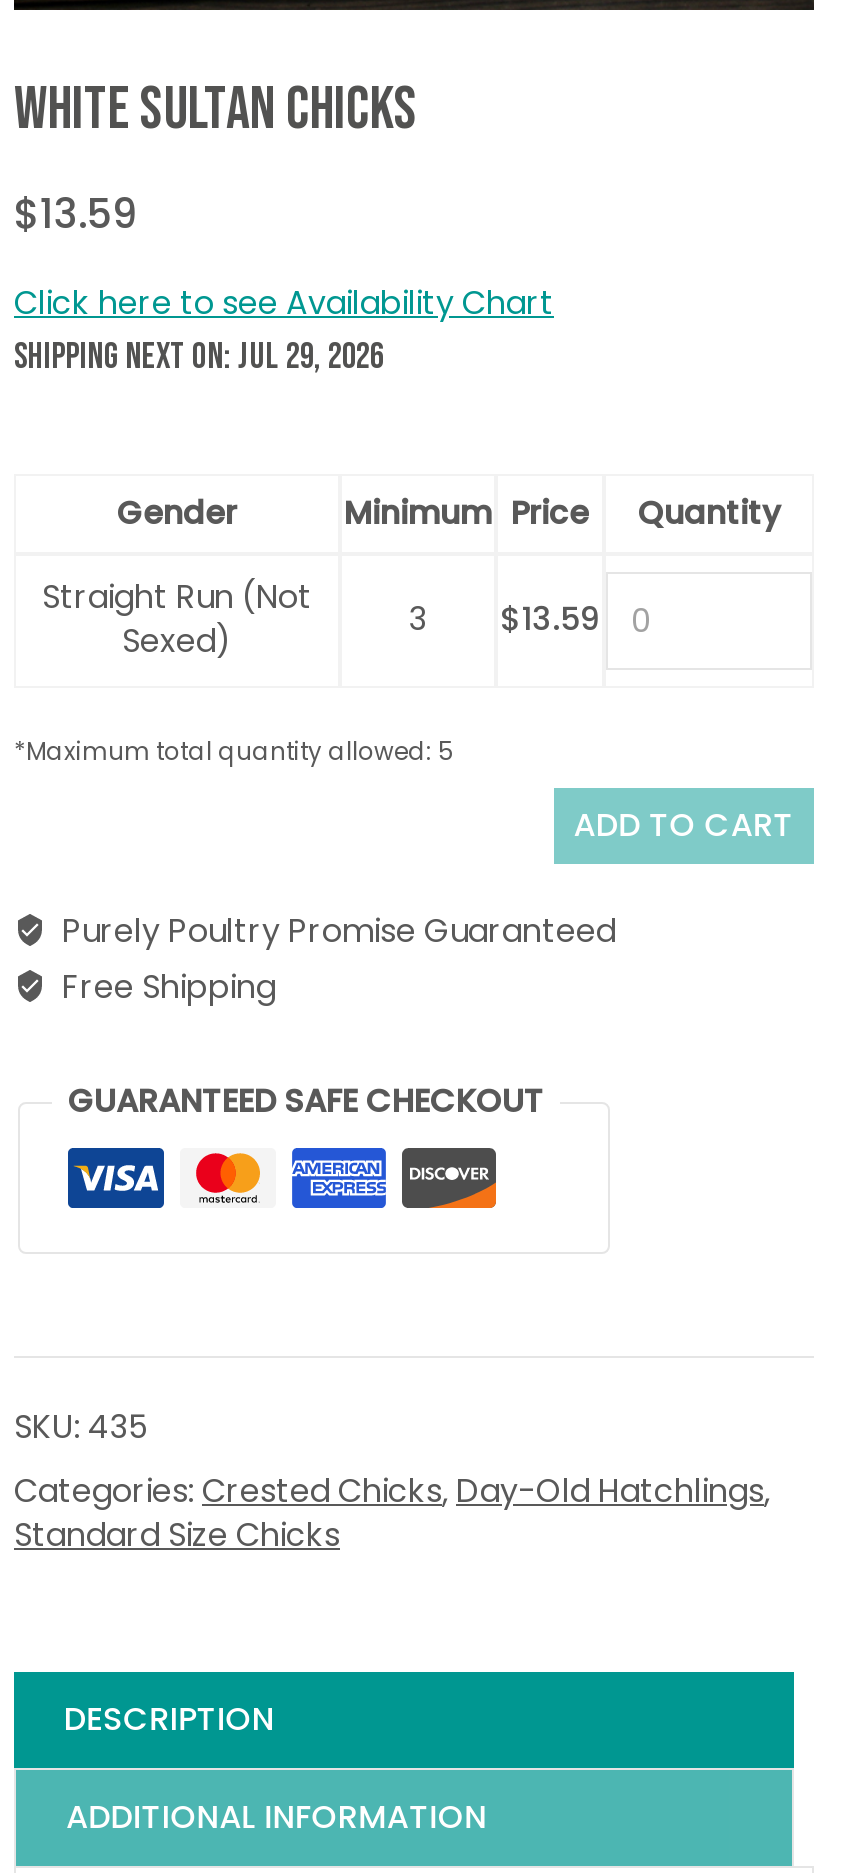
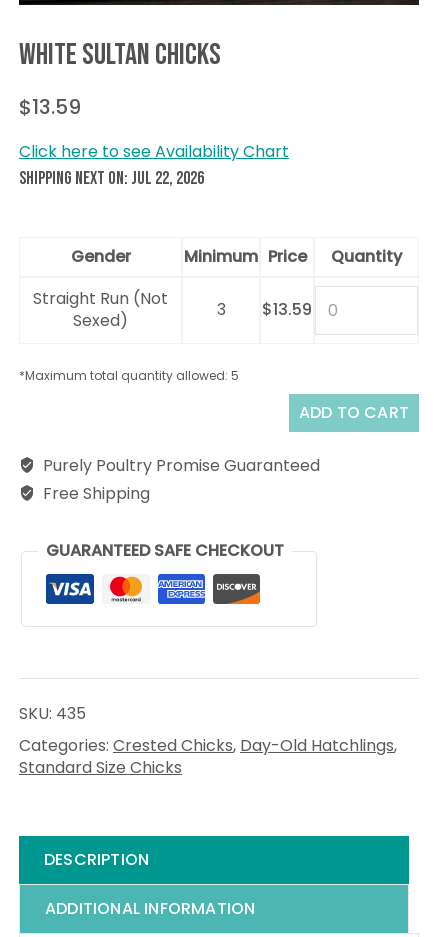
[14,336,384,378] SHIPPING NEXT ON: JUL 29, 2026 -> [19,168,204,189] SHIPPING NEXT ON: JUL 22, 2026

